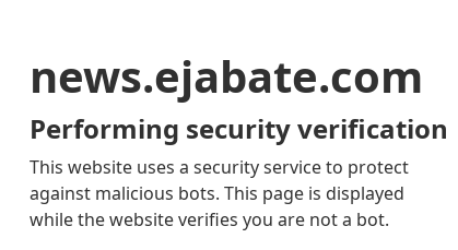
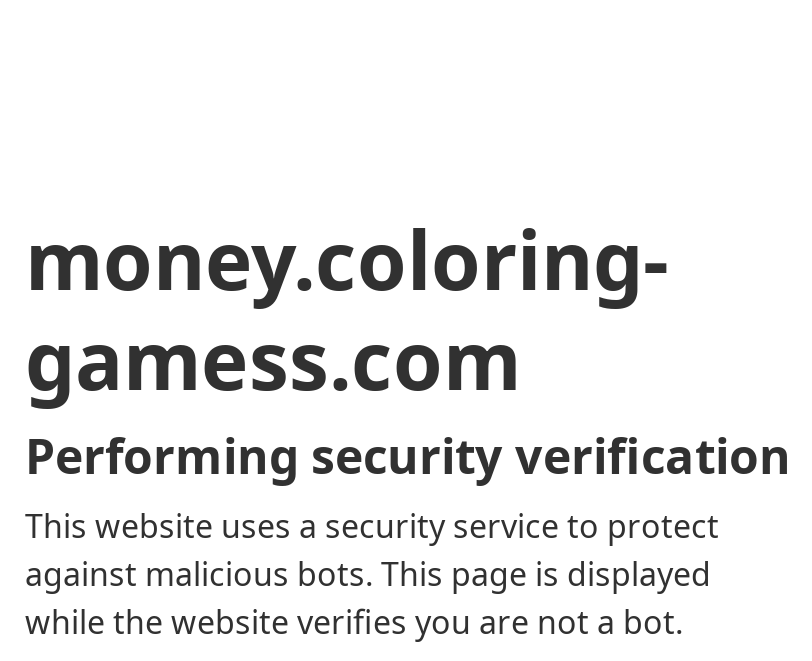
[30,46,423,106] news.ejabate.com -> [25,204,669,414] money.coloring- | gamess.com

